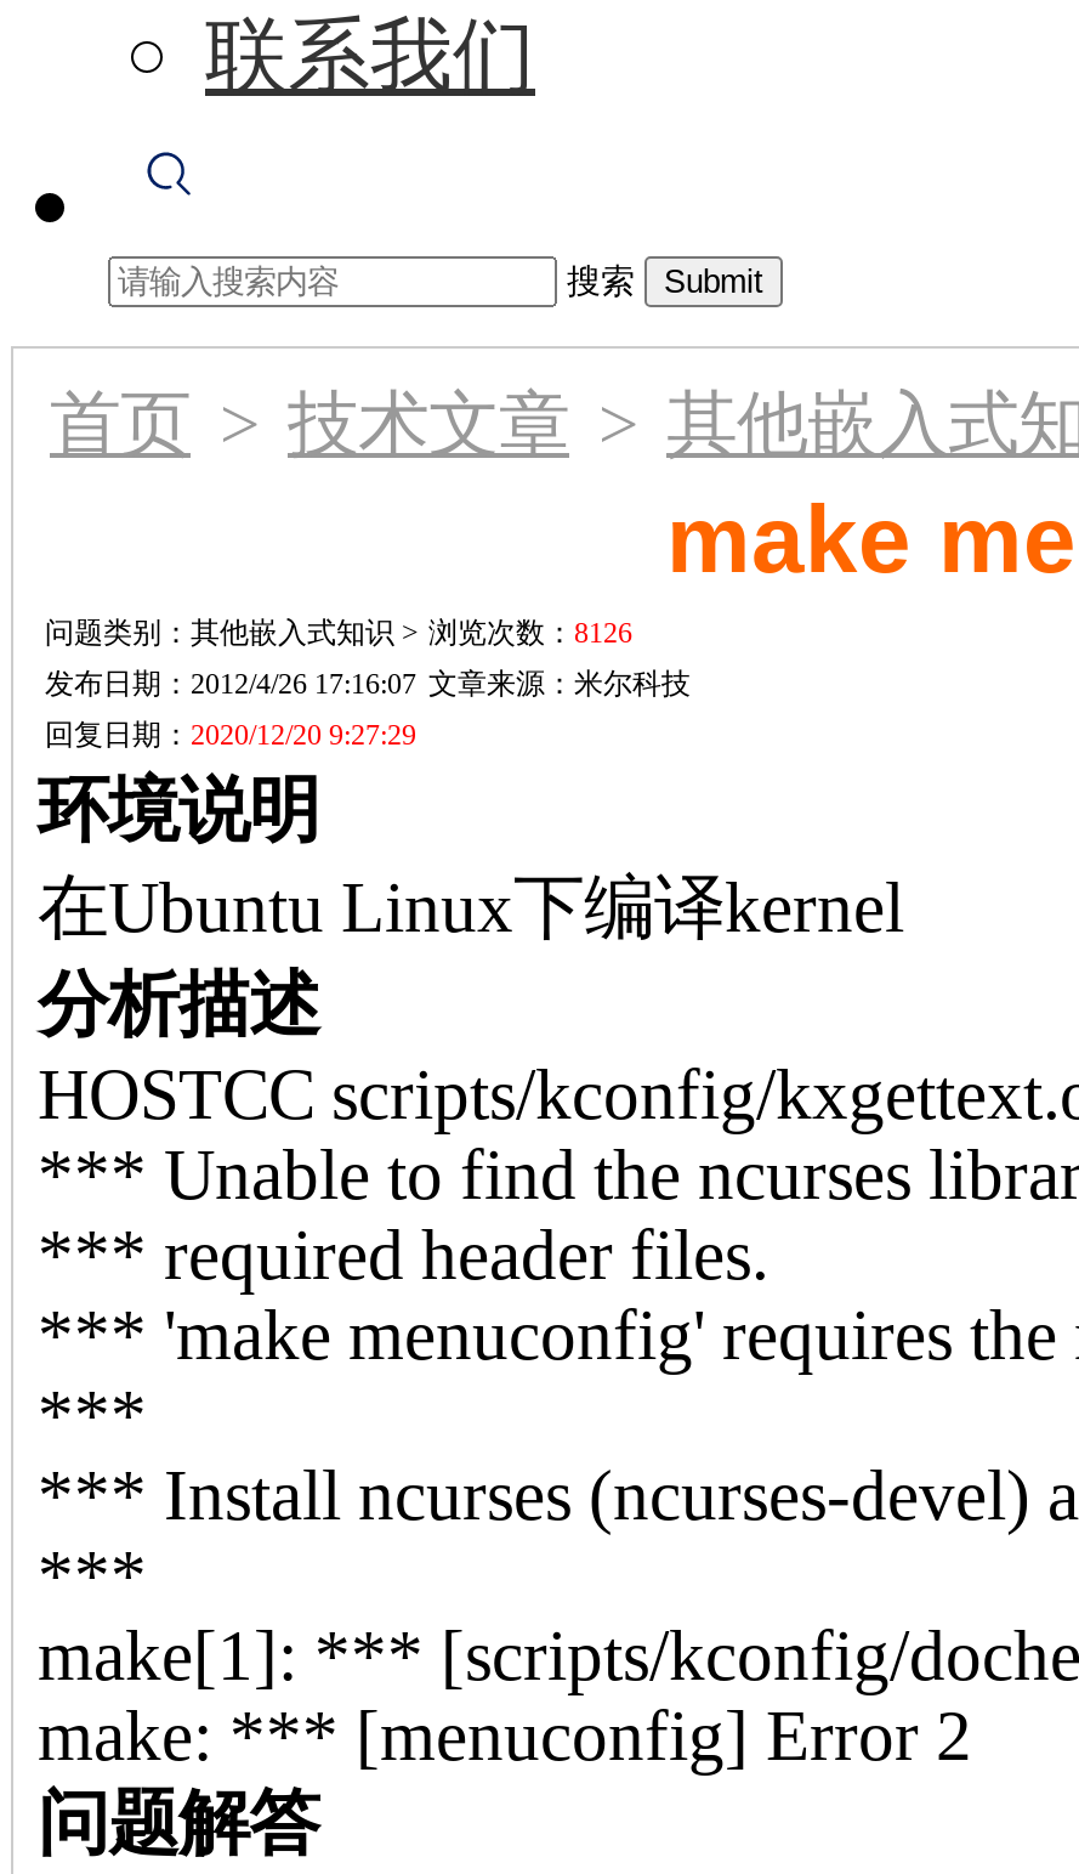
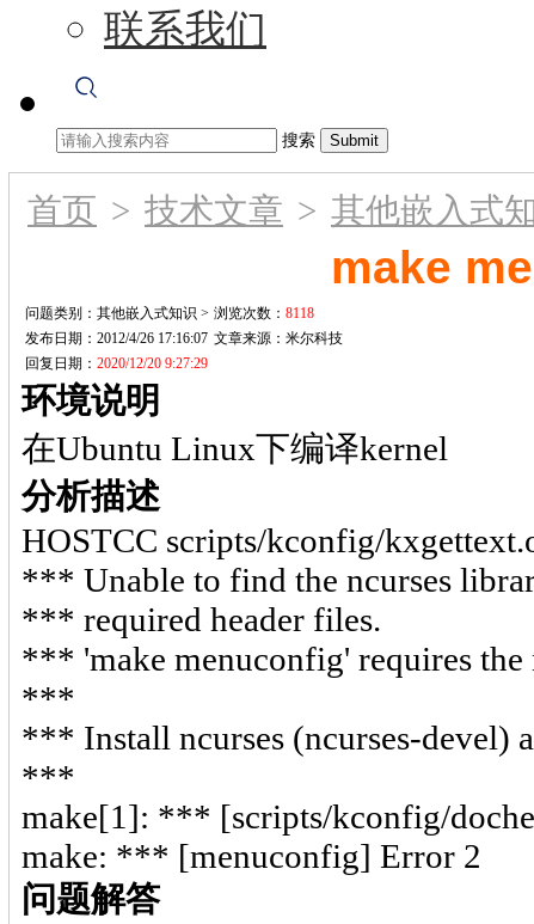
[45,616,632,650] 问题类别：其他嵌入式知识 > 浏览次数：8126 -> [25,305,314,322] 问题类别：其他嵌入式知识 > 浏览次数：8118

